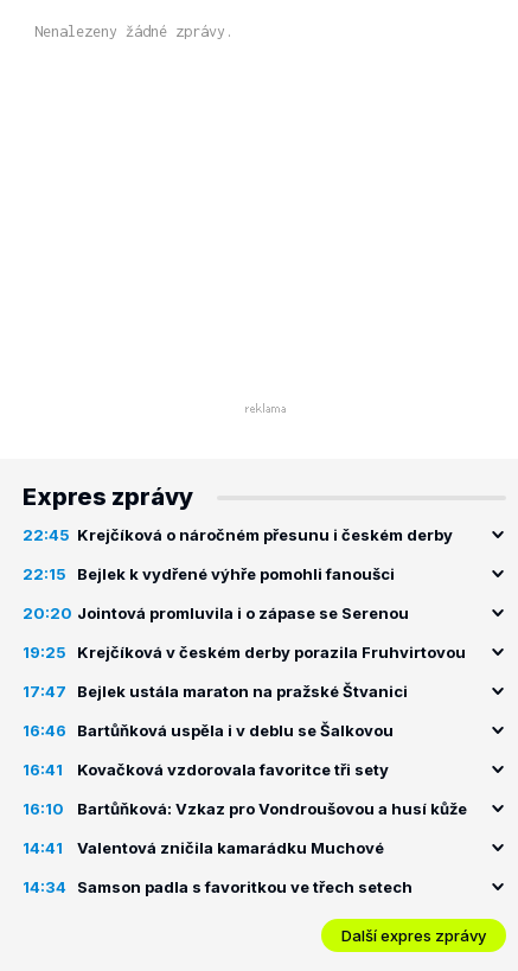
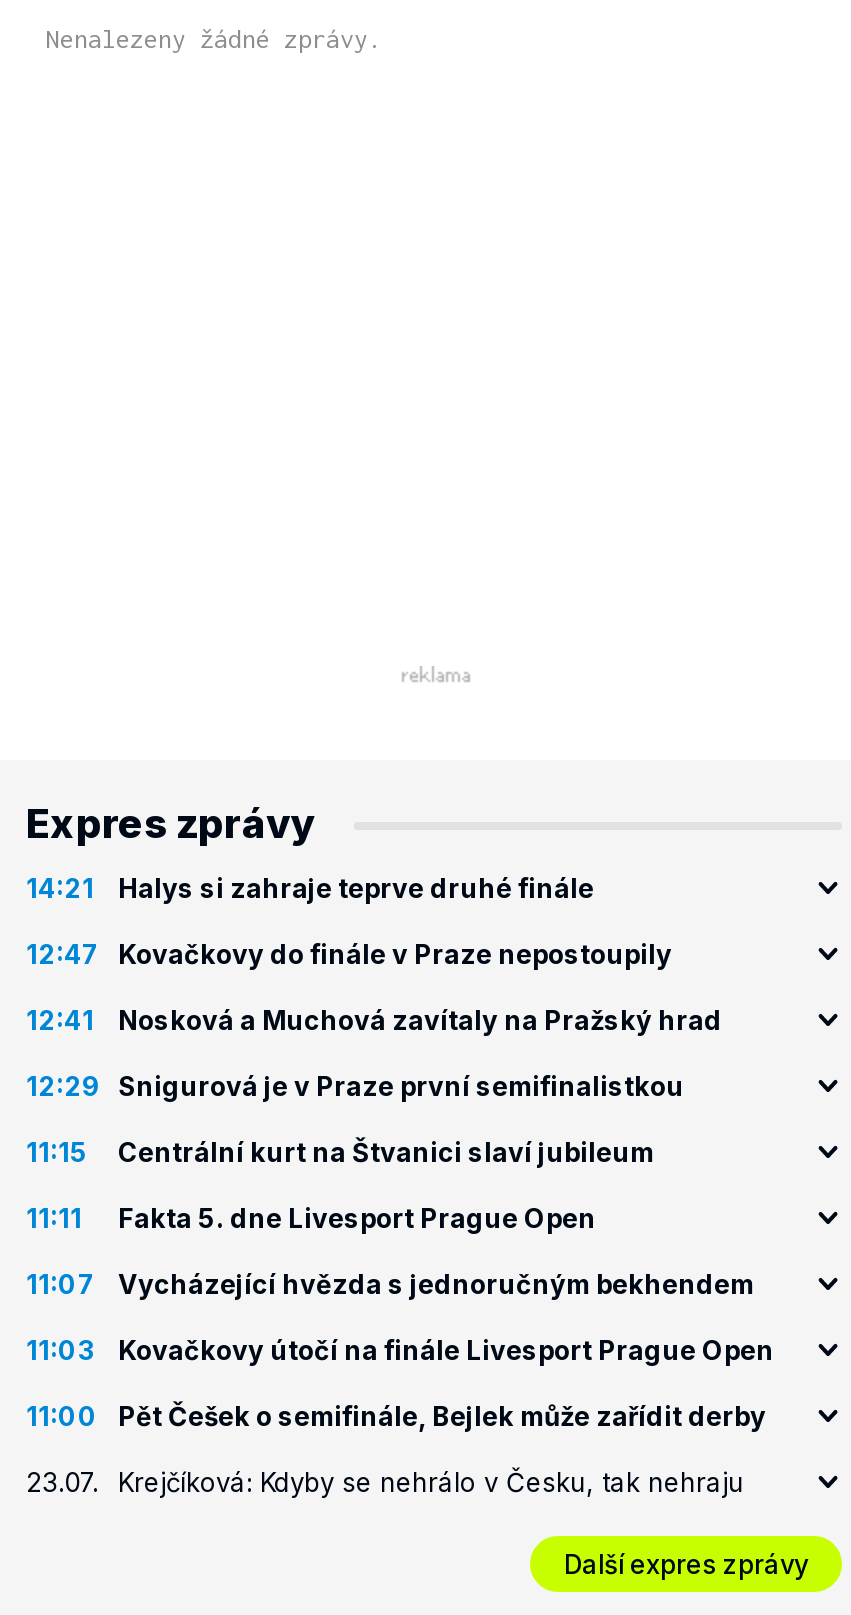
[23,525,453,544] 22:45 Krejčíková o náročném přesunu i českém derby -> [26,872,594,904] 14:21 | Halys si zahraje teprve druhé finále
[23,564,395,583] 22:15 Bejlek k vydřené výhře pomohli fanoušci -> [26,938,672,970] 12:47 Kovačkovy do finále v Praze nepostoupily
[23,603,409,622] 20:20 Jointová promluvila i o zápase se Serenou -> [26,1004,722,1036] 12:41 | Nosková a Muchová zavítaly na Pražský hrad
[23,643,466,662] 19:25 Krejčíková v českém derby porazila Fruhvirtovou -> [26,1070,684,1102] 12:29 Snigurová je v Praze první semifinalistkou
[23,682,408,701] 17:47 Bejlek ustála maraton na pražské Štvanici -> [26,1136,654,1168] 11:15 | Centrální kurt na Štvanici slaví jubileum
[23,721,394,740] 16:46 Bartůňková uspěla i v deblu se Šalkovou -> [26,1202,596,1234] 11:11 | Fakta 5. dne Livesport Prague Open
[23,760,389,779] 16:41 | Kovačková vzdorovala favoritce tři sety -> [26,1268,754,1300] 11:07 | Vycházející hvězda s jednoručným bekhendem
[23,799,467,818] 16:10 | Bartůňková: Vzkaz pro Vondroušovou a husí kůže -> [26,1334,774,1366] 11:03 | Kovačkovy útočí na finále Livesport Prague Open
[23,838,384,857] 14:41 | Valentová zničila kamarádku Muchové -> [26,1400,766,1432] 11:00 | Pět Češek o semifinále, Bejlek může zařídit derby
[23,877,413,896] 14:34 Samson padla s favoritkou ve třech setech -> [26,1466,744,1498] 23.07. | Krejčíková: Kdyby se nehrálo v Česku, tak nehraju

